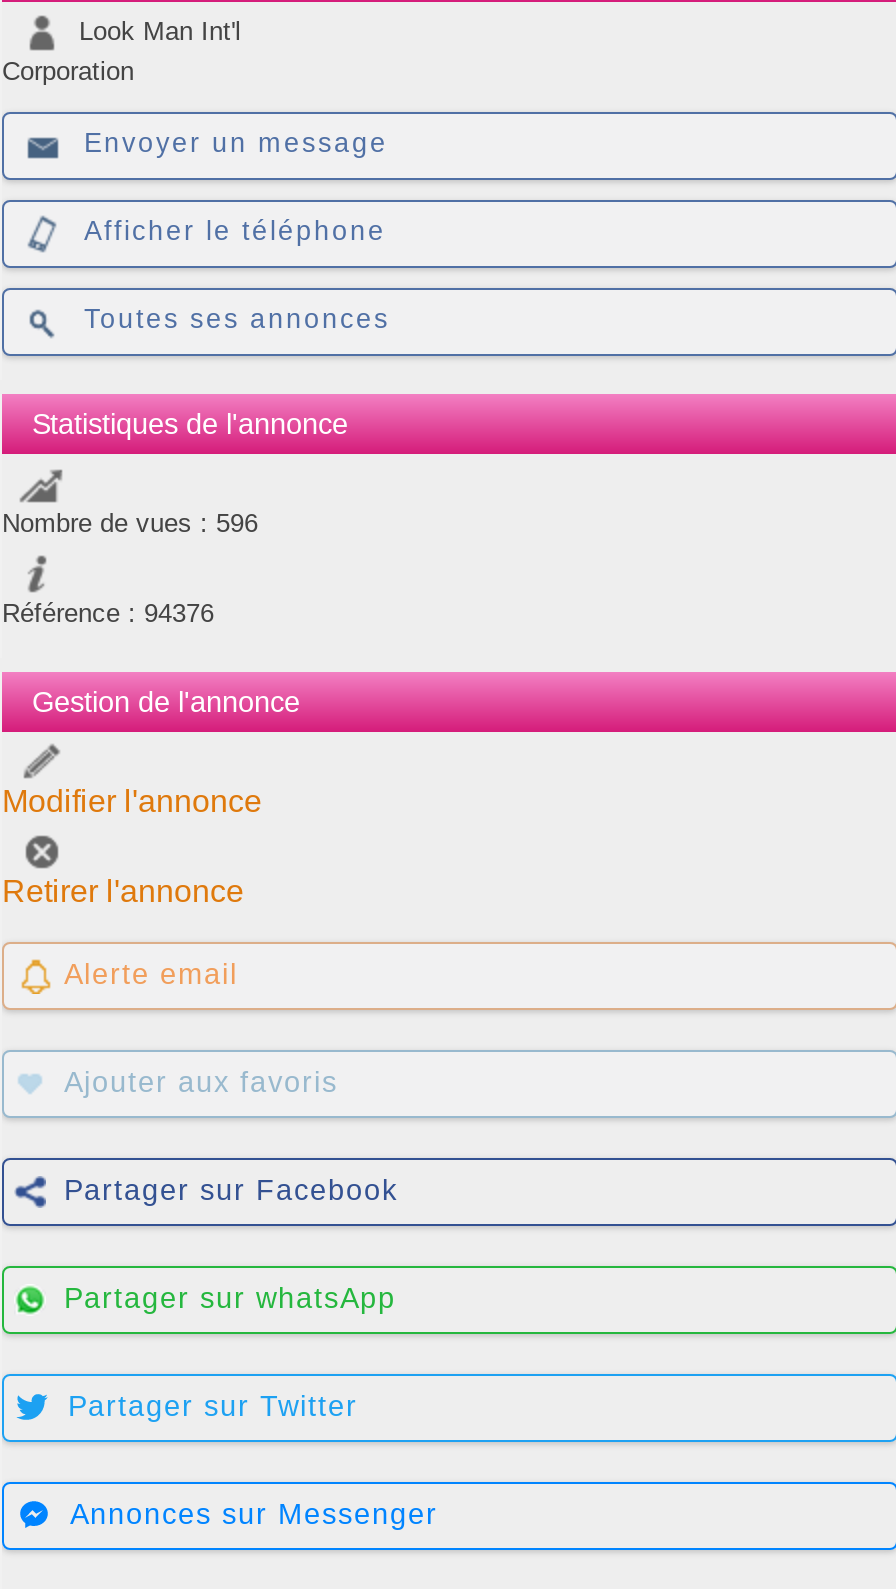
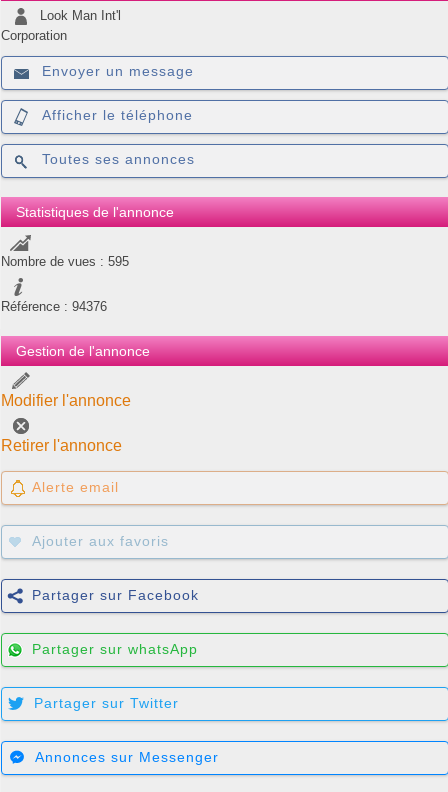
[2,509,258,539] Nombre de vues : 596 -> [1,254,129,269] Nombre de vues : 595

